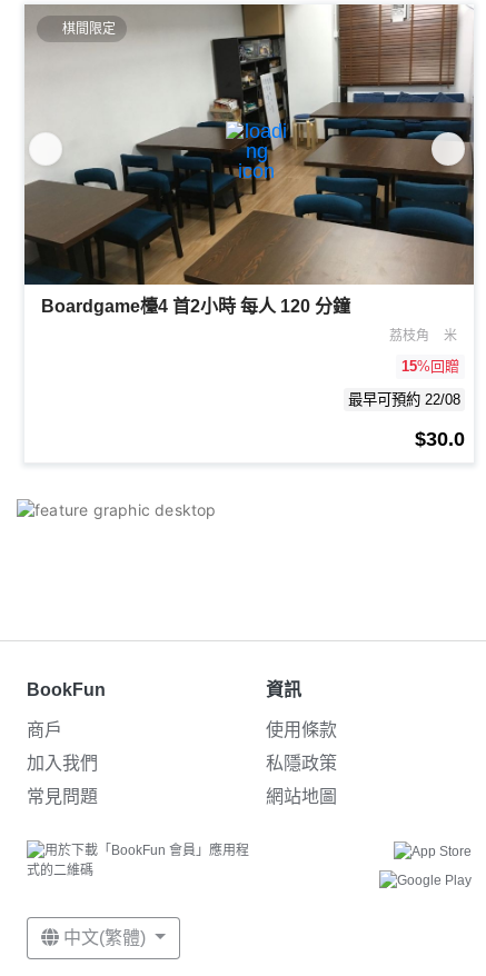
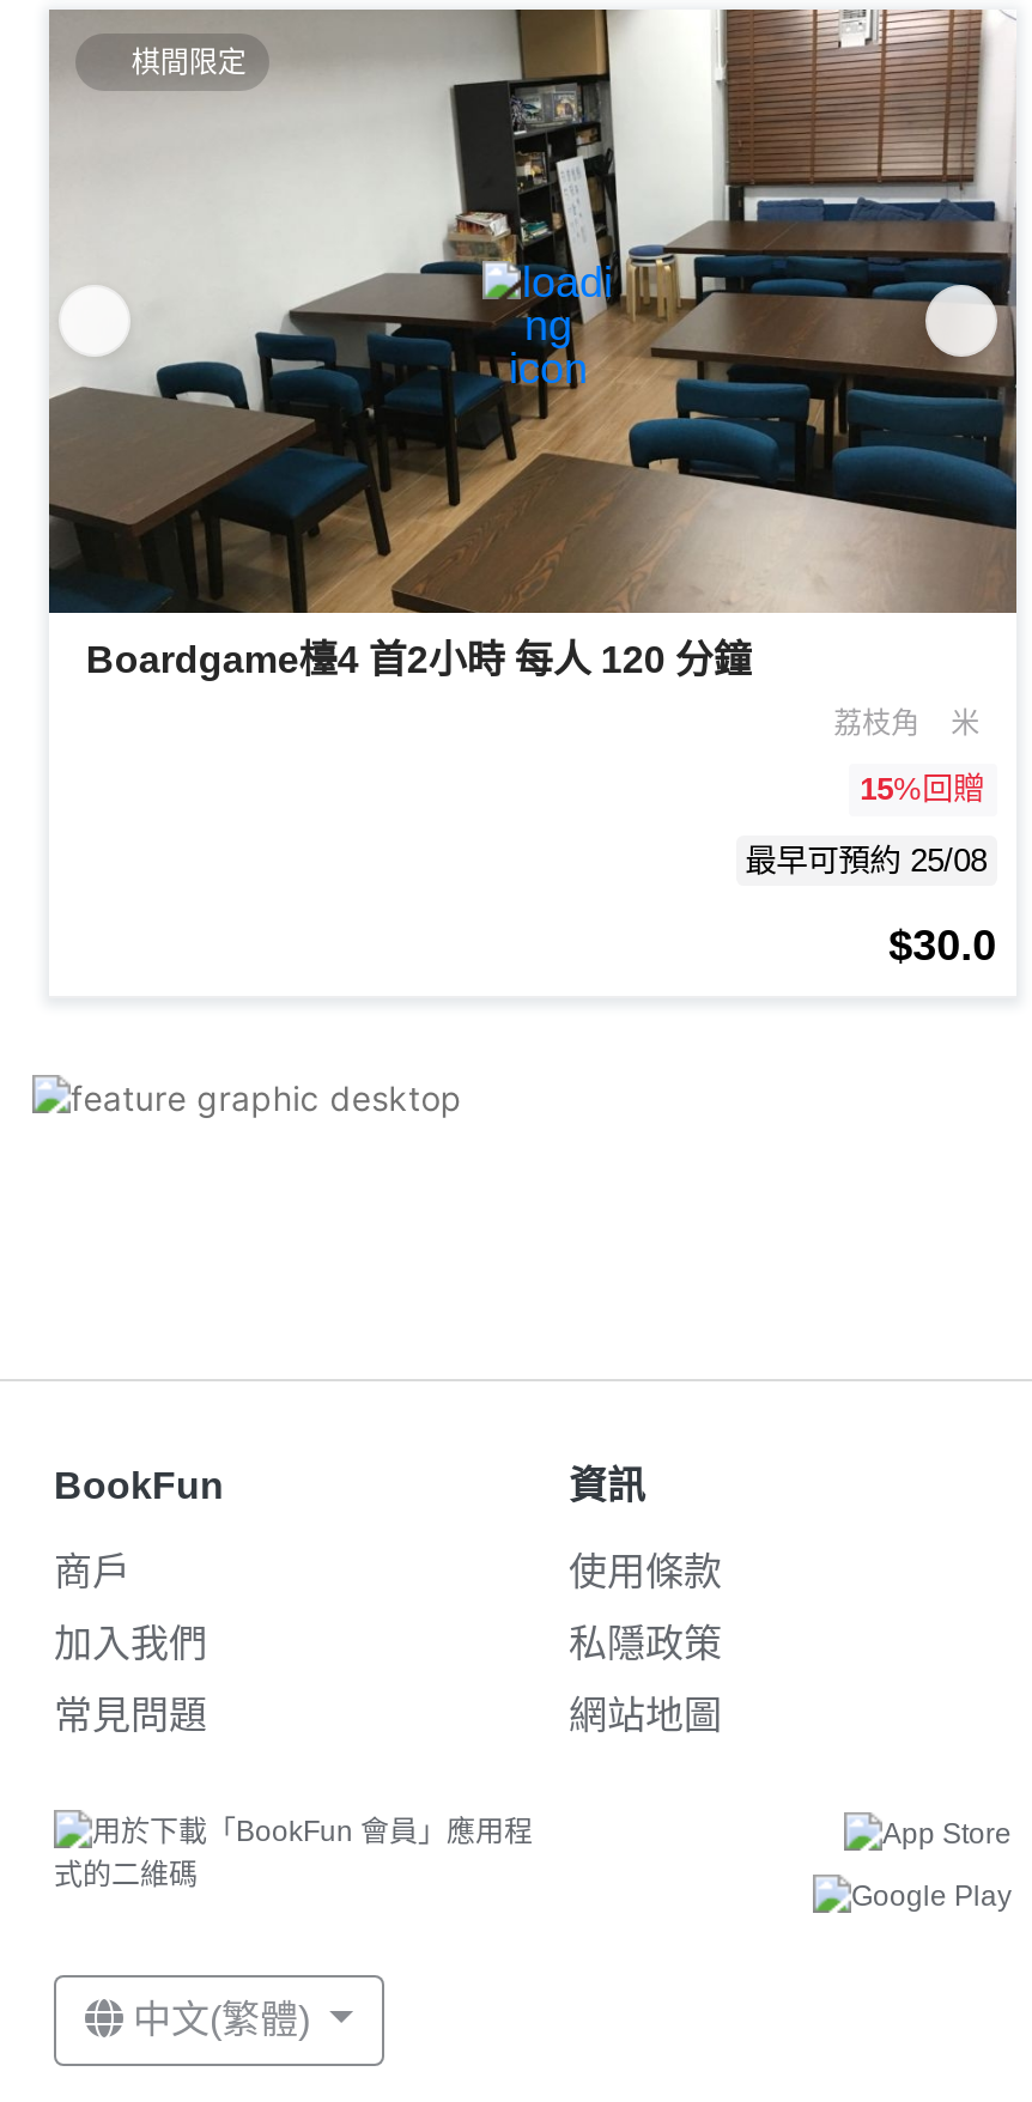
[348,391,460,408] 最早可預約 22/08 -> [745,843,987,879] 最早可預約 25/08

